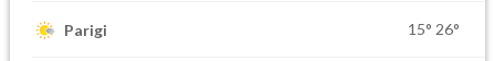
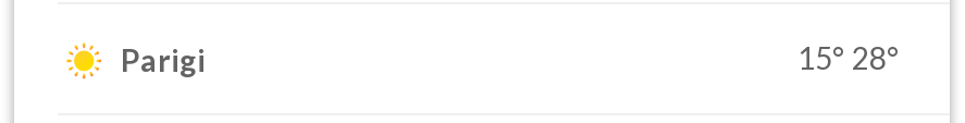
[408,19,460,38] 15° 26° -> [797,39,900,76] 15° 28°

